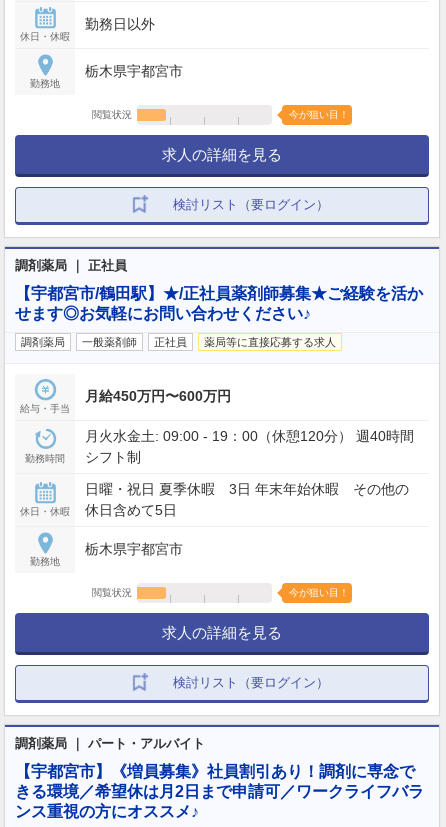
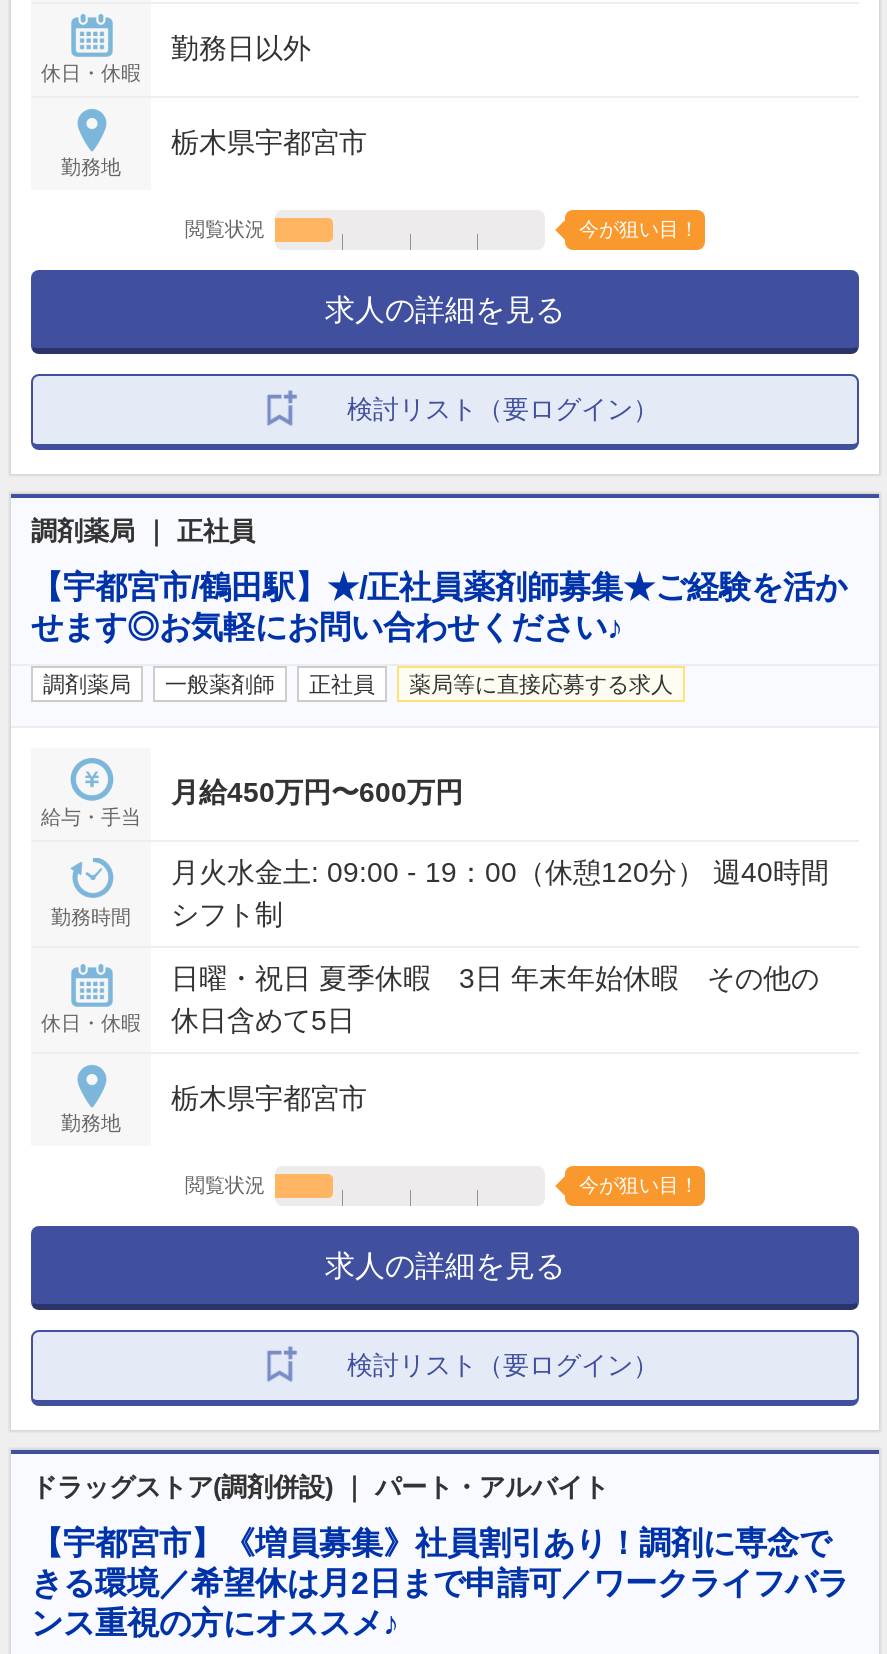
[15,736,205,751] 調剤薬局 ｜ パート・アルバイト -> [31,1471,609,1501] ドラッグストア(調剤併設) ｜ パート・アルバイト

